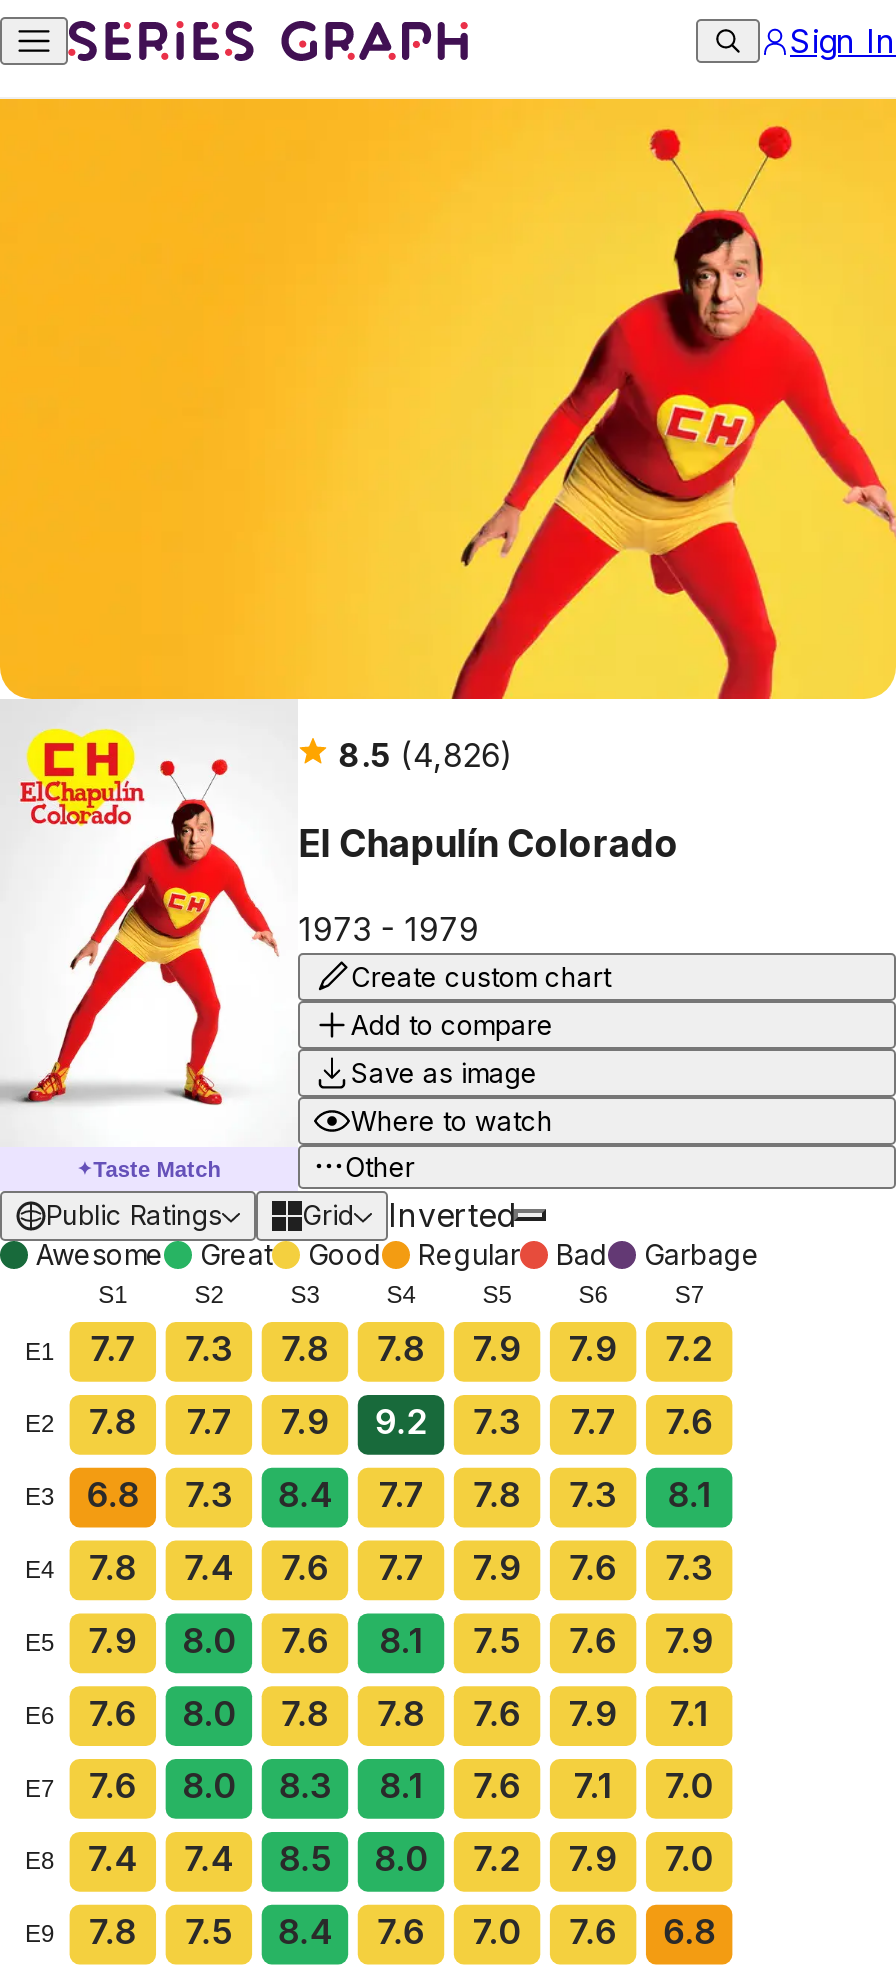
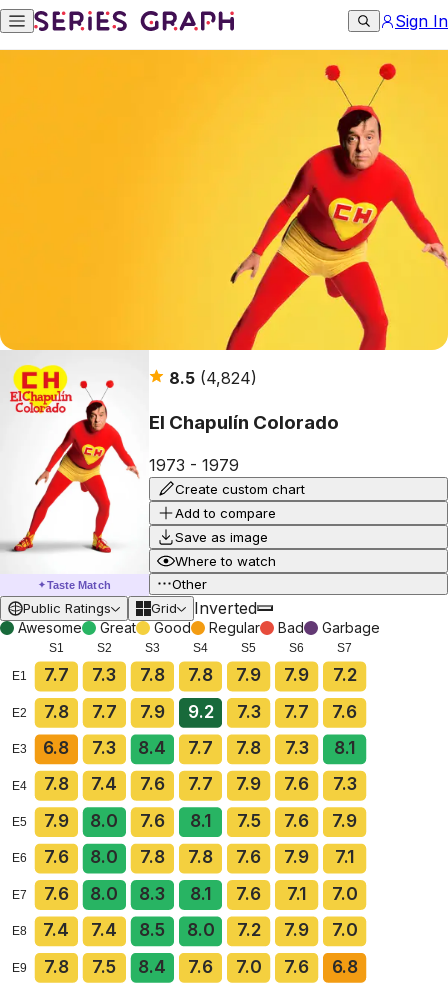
[339,735,513,775] 8.5 (4,826) -> [169,368,257,388] 8.5 (4,824)

